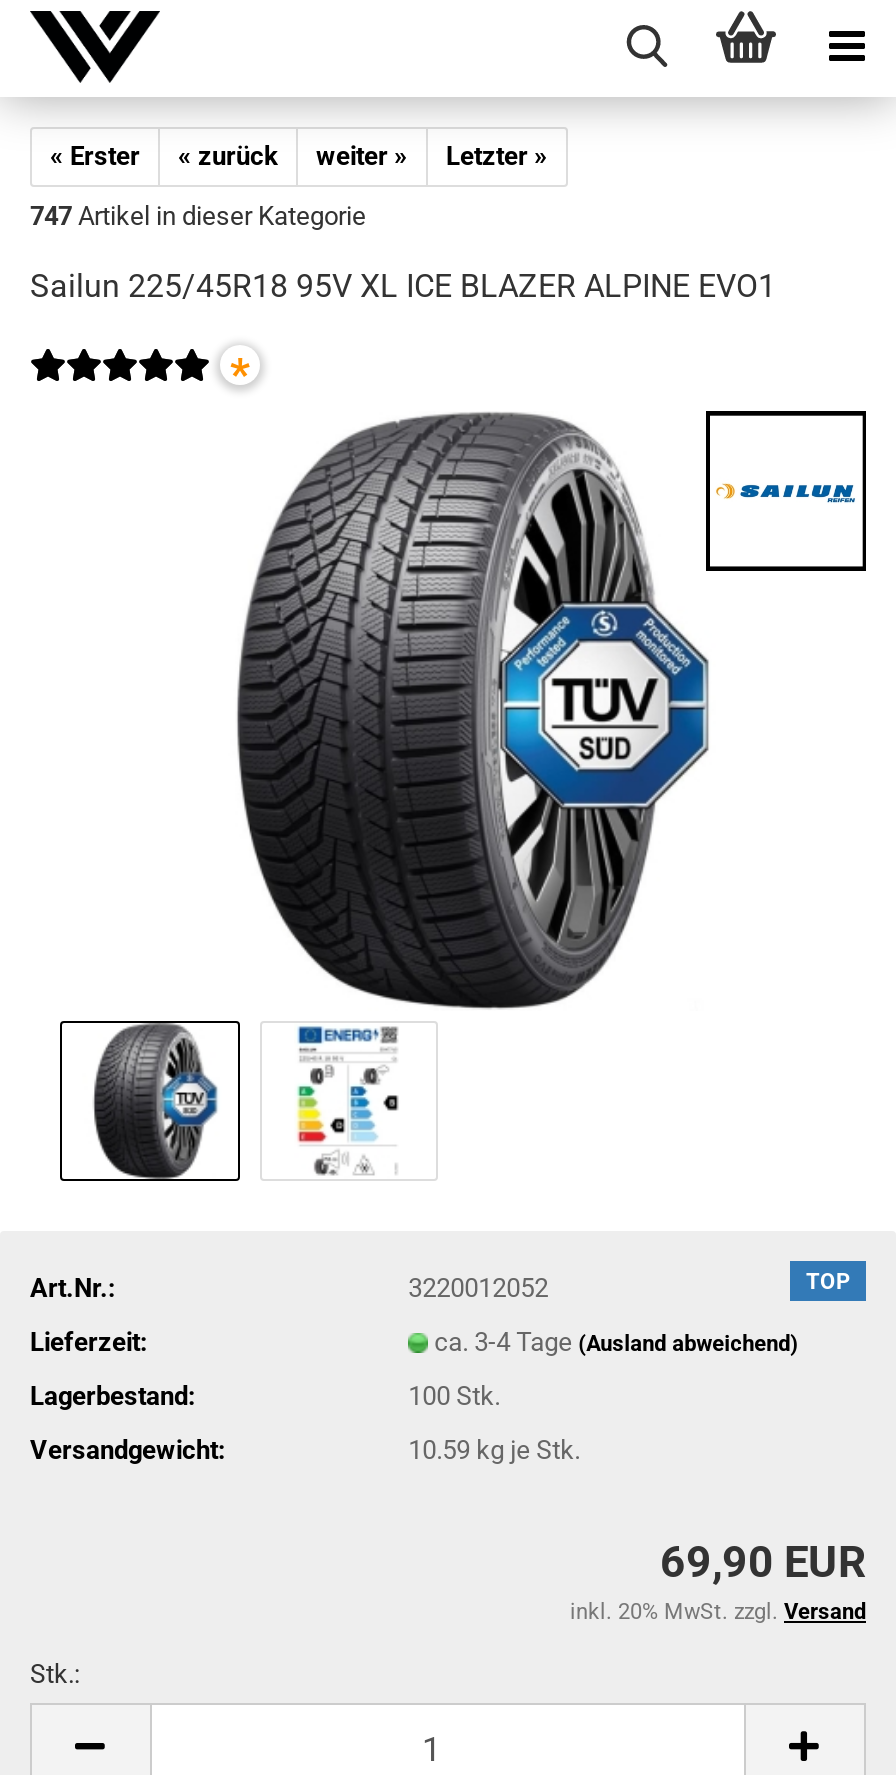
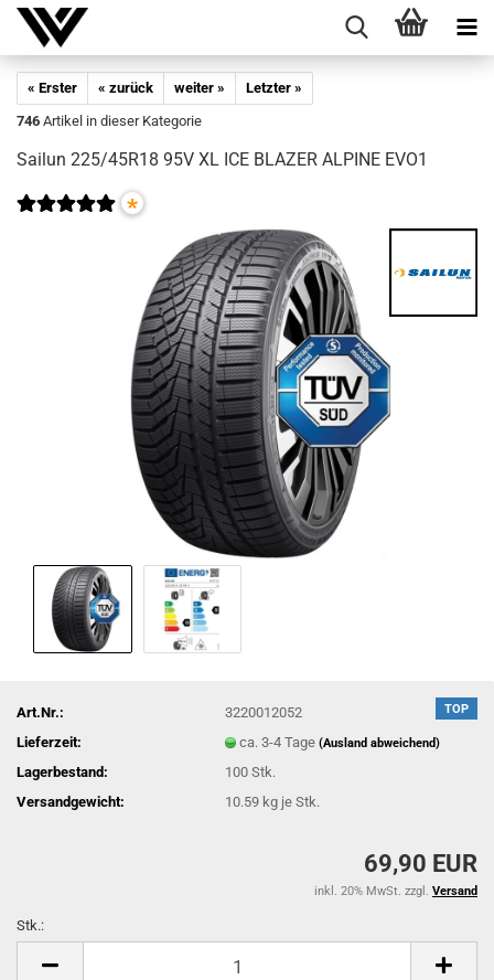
[30,201,366,231] 747 Artikel in dieser Kategorie -> [17,113,202,129] 746 Artikel in dieser Kategorie

